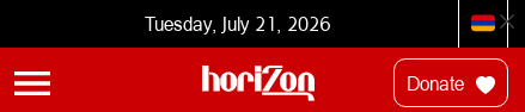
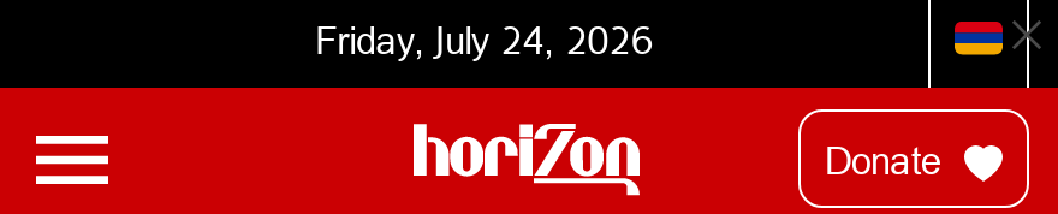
[144,11,330,34] Tuesday, July 21, 2026 -> [315,14,652,60] Friday, July 24, 2026

